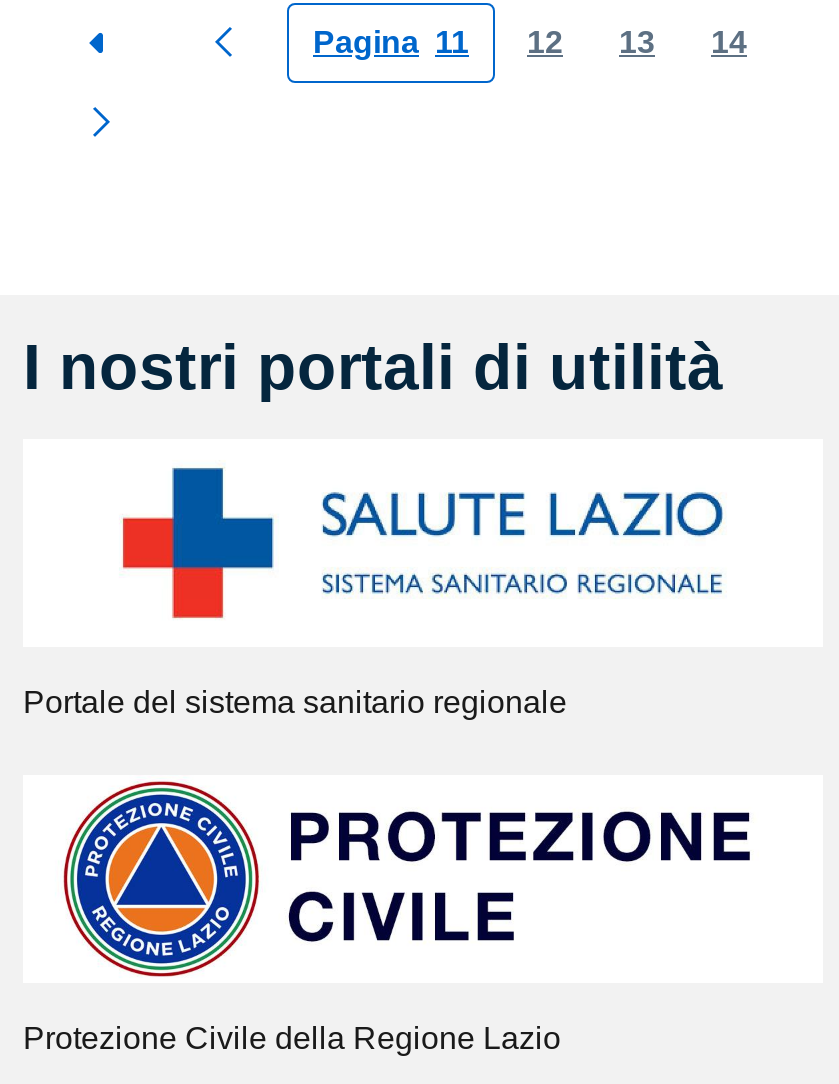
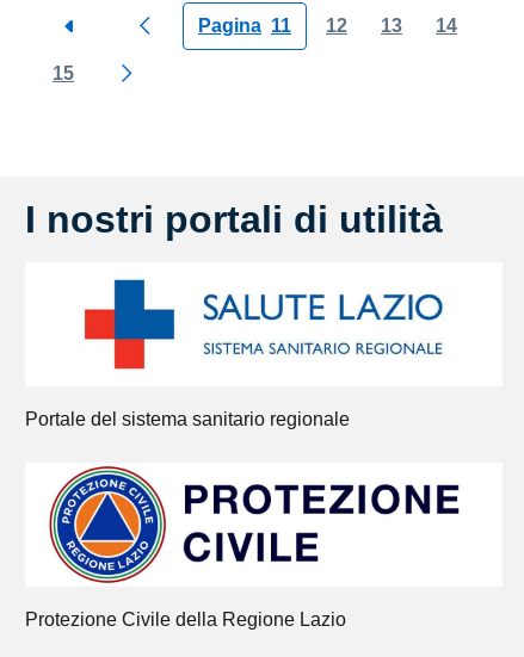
none -> [53,63,74,83] 15

